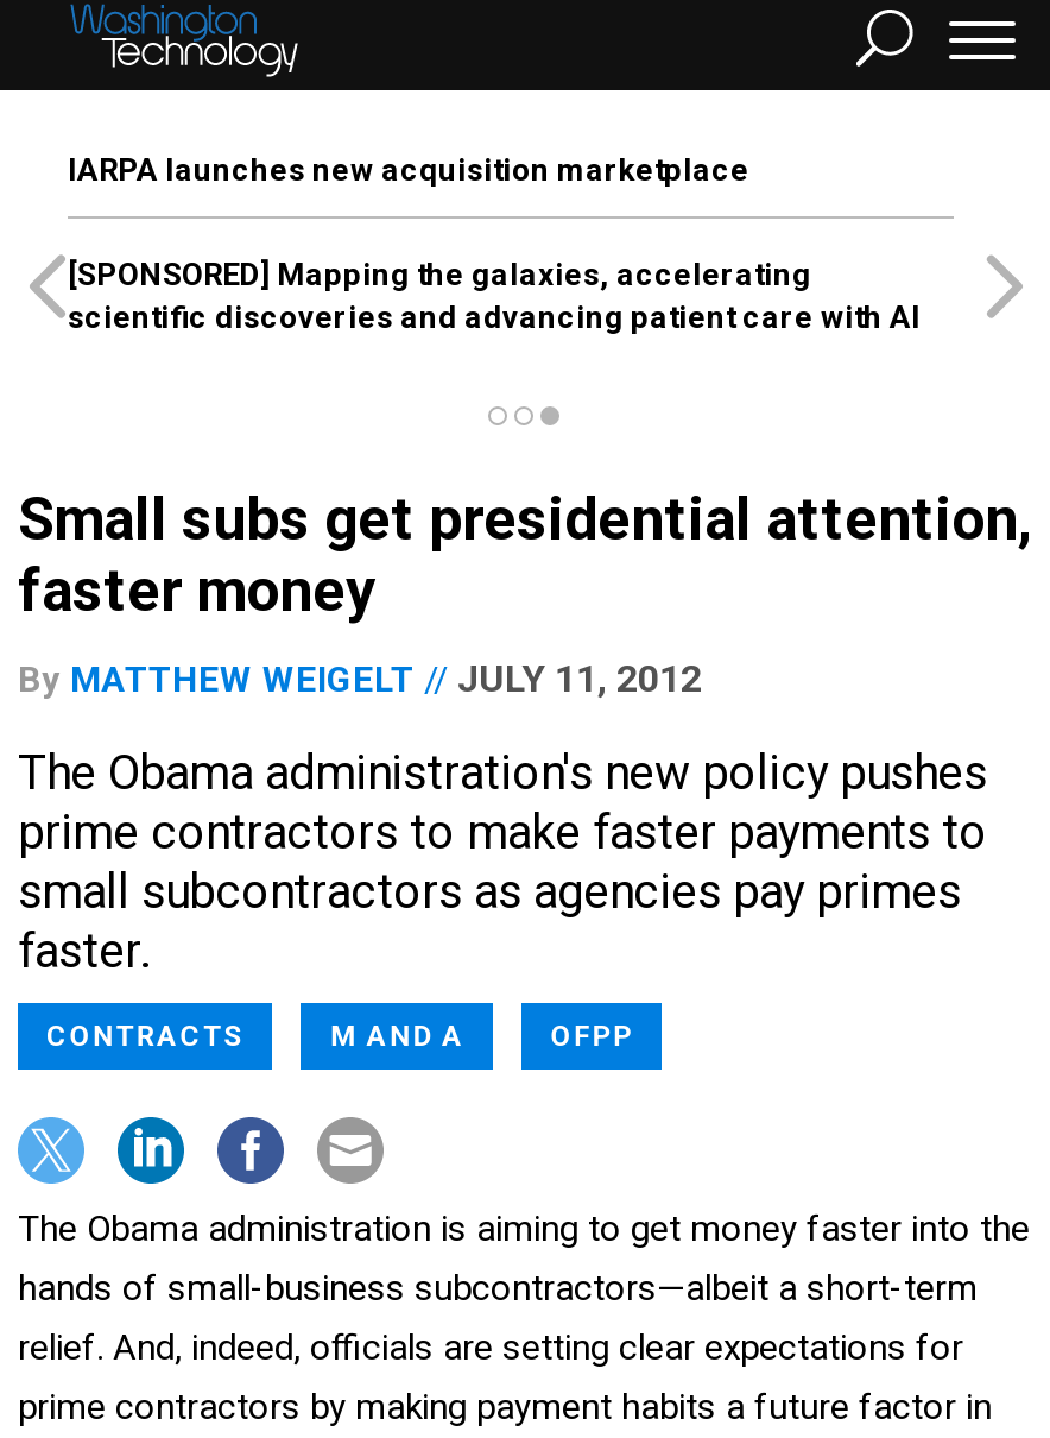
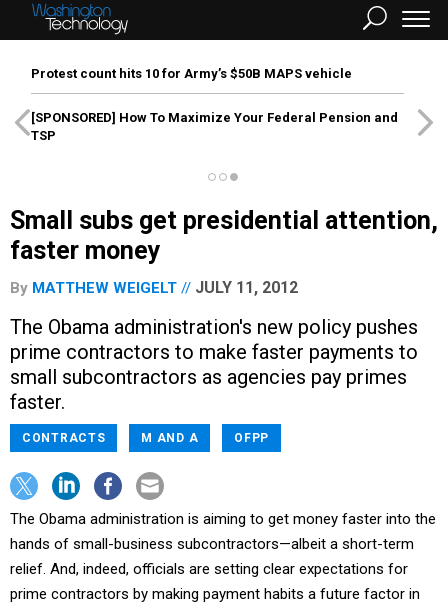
[68,152,749,188] IARPA launches new acquisition marketplace -> [31,66,352,81] Protest count hits 10 for Army’s $50B MAPS vehicle
[68,257,921,335] [SPONSORED] Mapping the galaxies, accelerating | scientific discoveries and advancing patient care with AI -> [31,110,398,143] [SPONSORED] How To Maximize Your Federal Pension and | TSP

